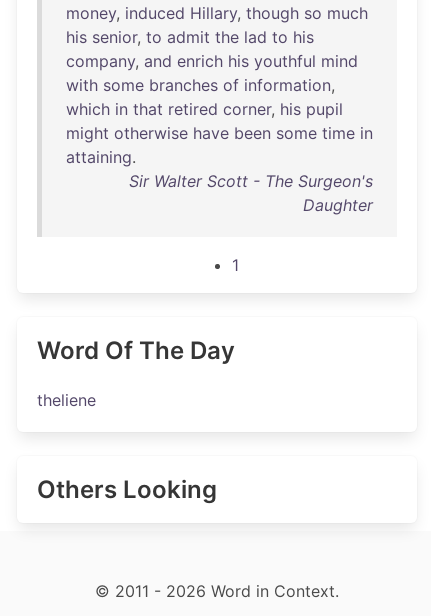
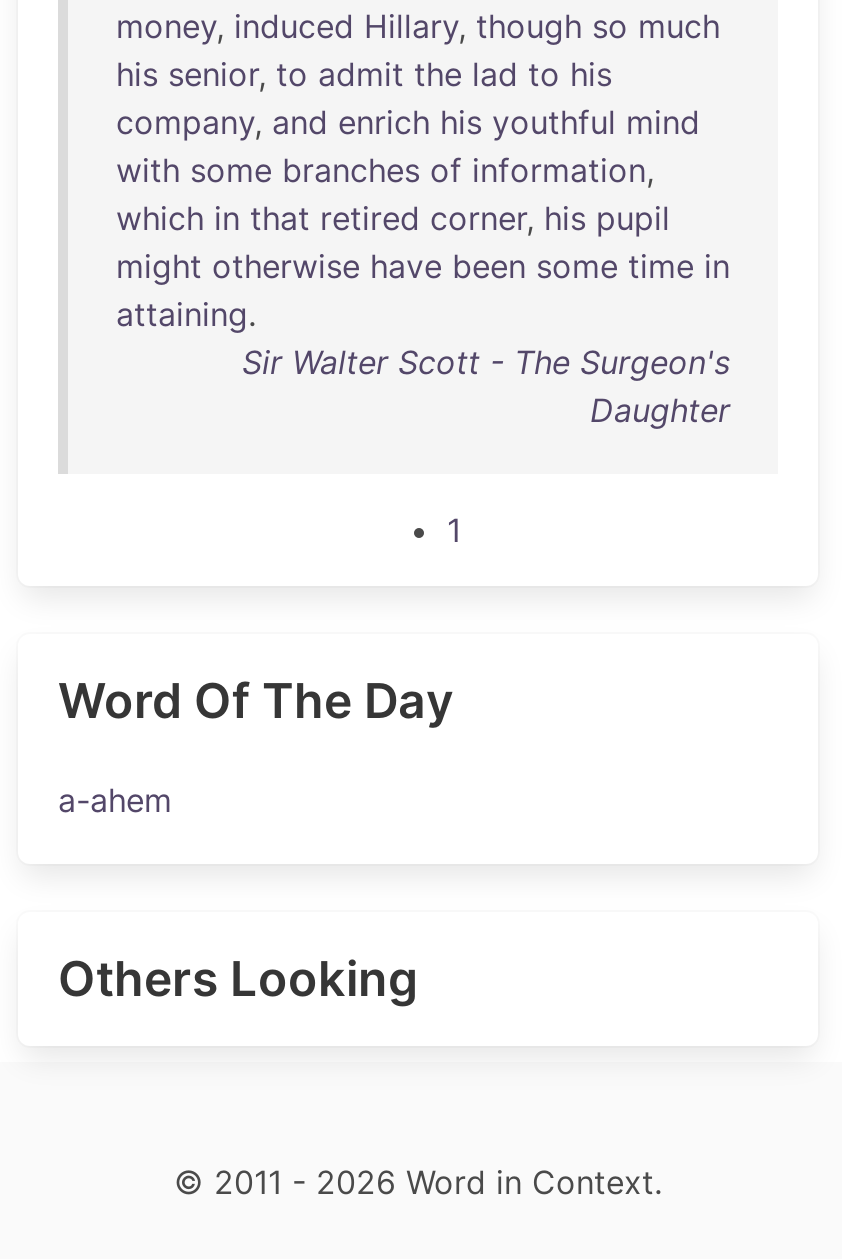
[37,390,96,410] theliene -> [58,780,172,820] a-ahem

